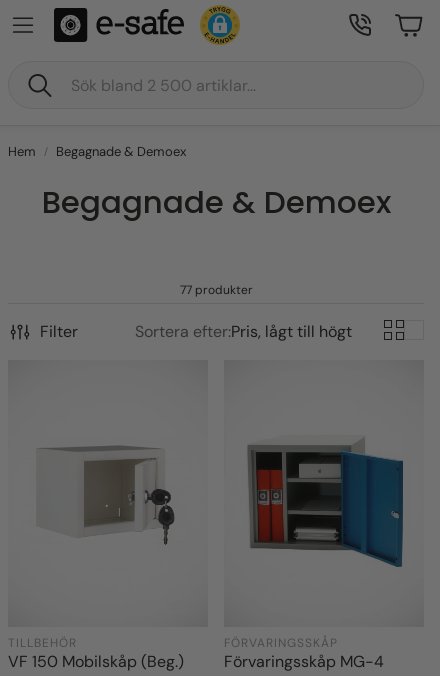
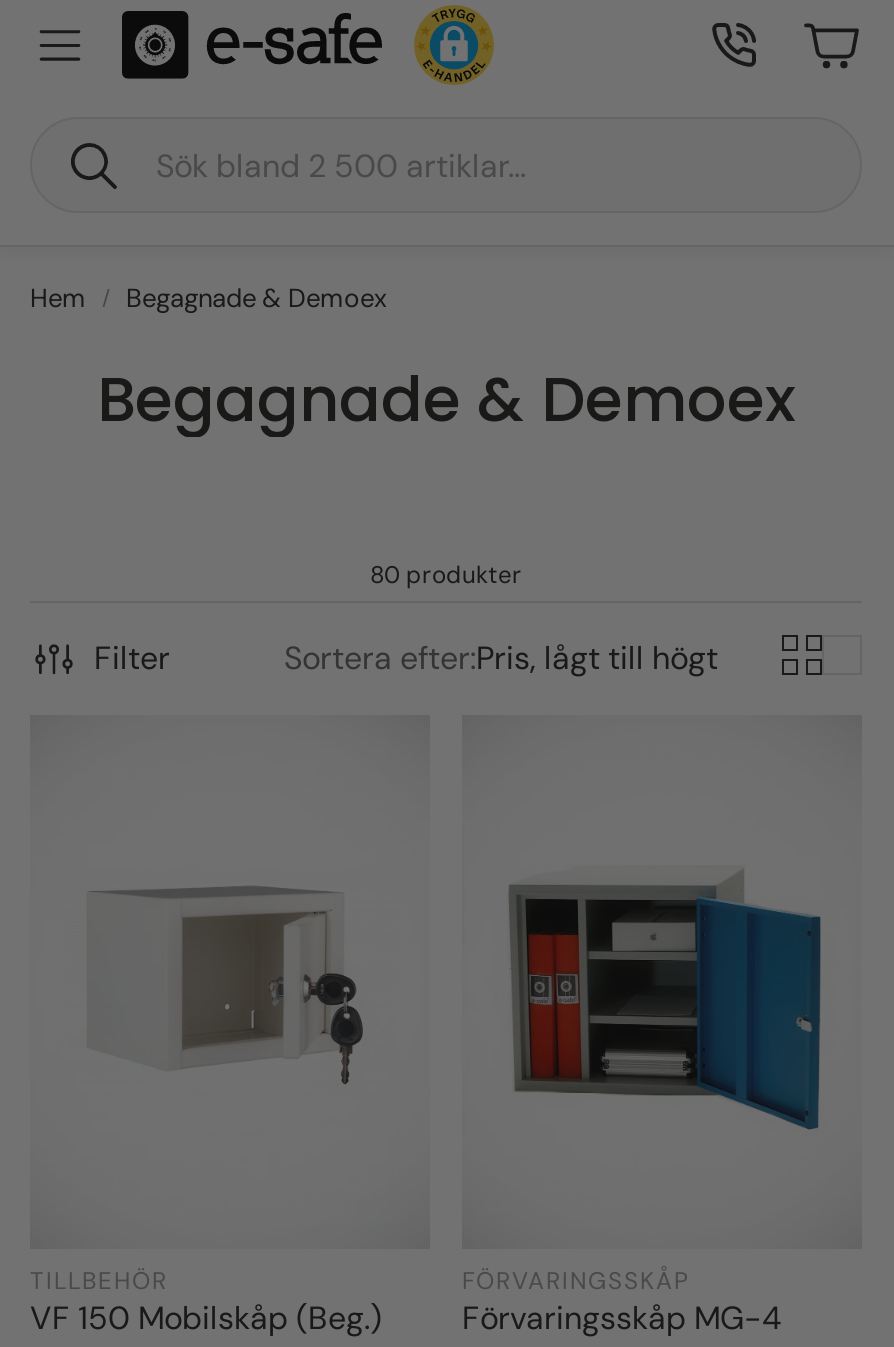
[179,282,252,298] 77 produkter -> [370,559,522,591] 80 produkter

